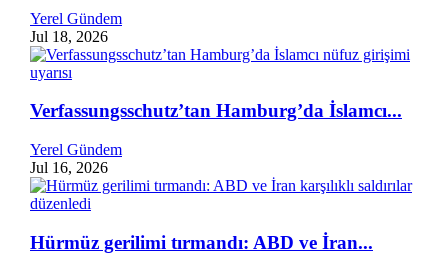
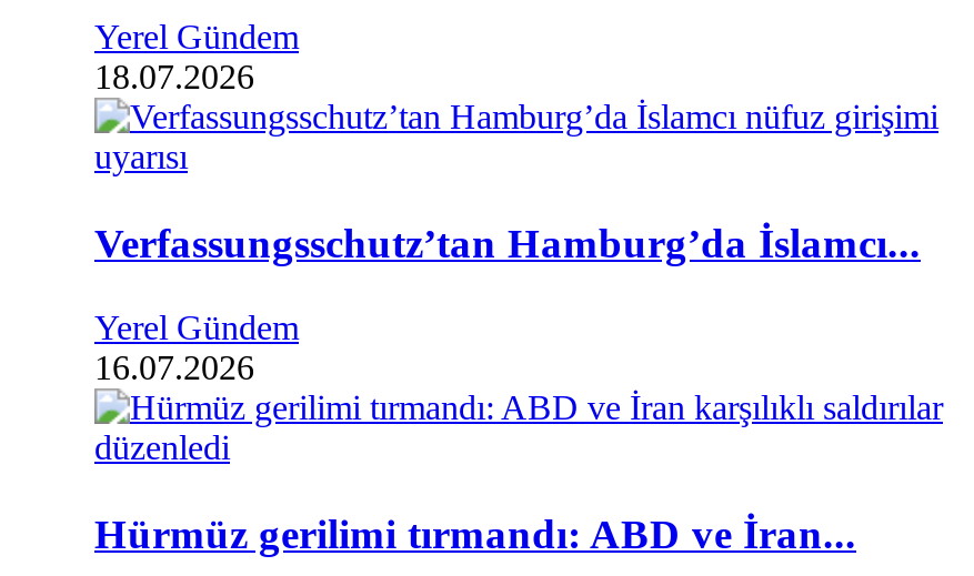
[30,28,108,45] Jul 18, 2026 -> [94,58,254,96] 18.07.2026
[30,159,108,176] Jul 16, 2026 -> [94,350,254,387] 16.07.2026

